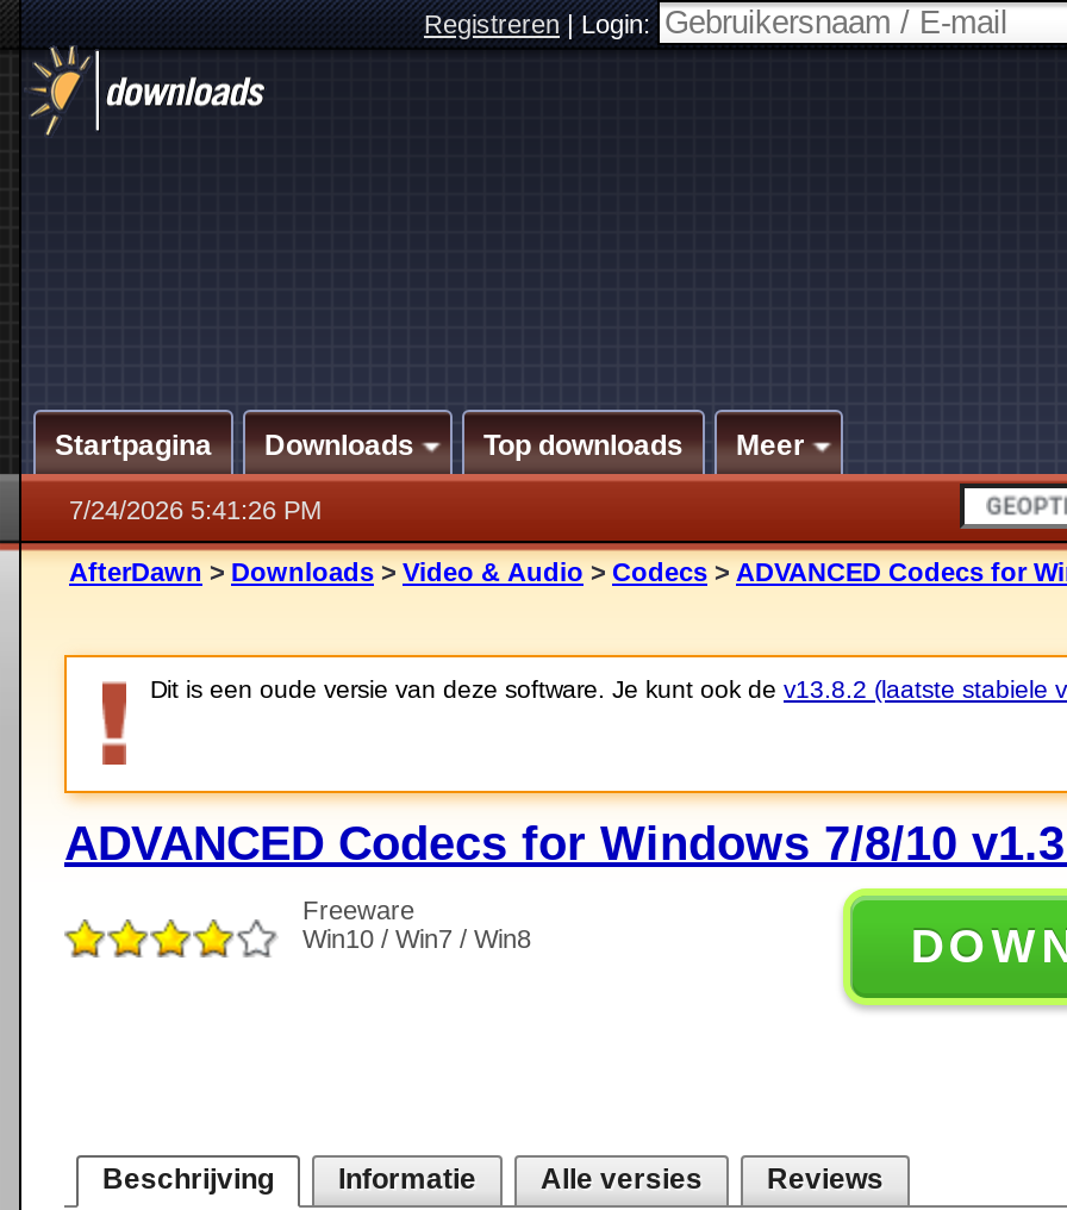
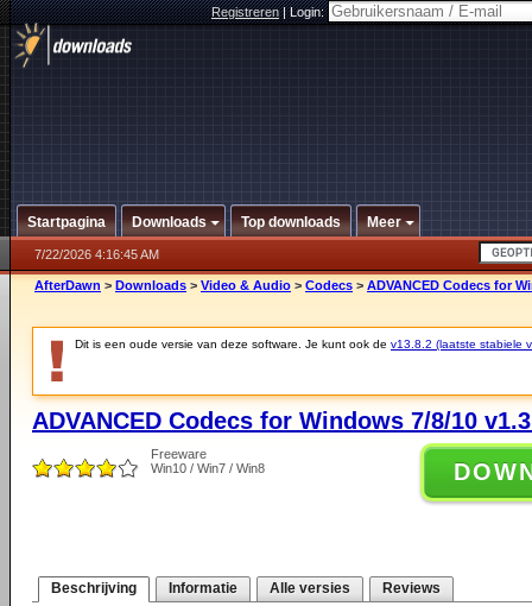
[69,495,322,524] 7/24/2026 5:41:26 PM -> [34,247,159,261] 7/22/2026 4:16:45 AM

